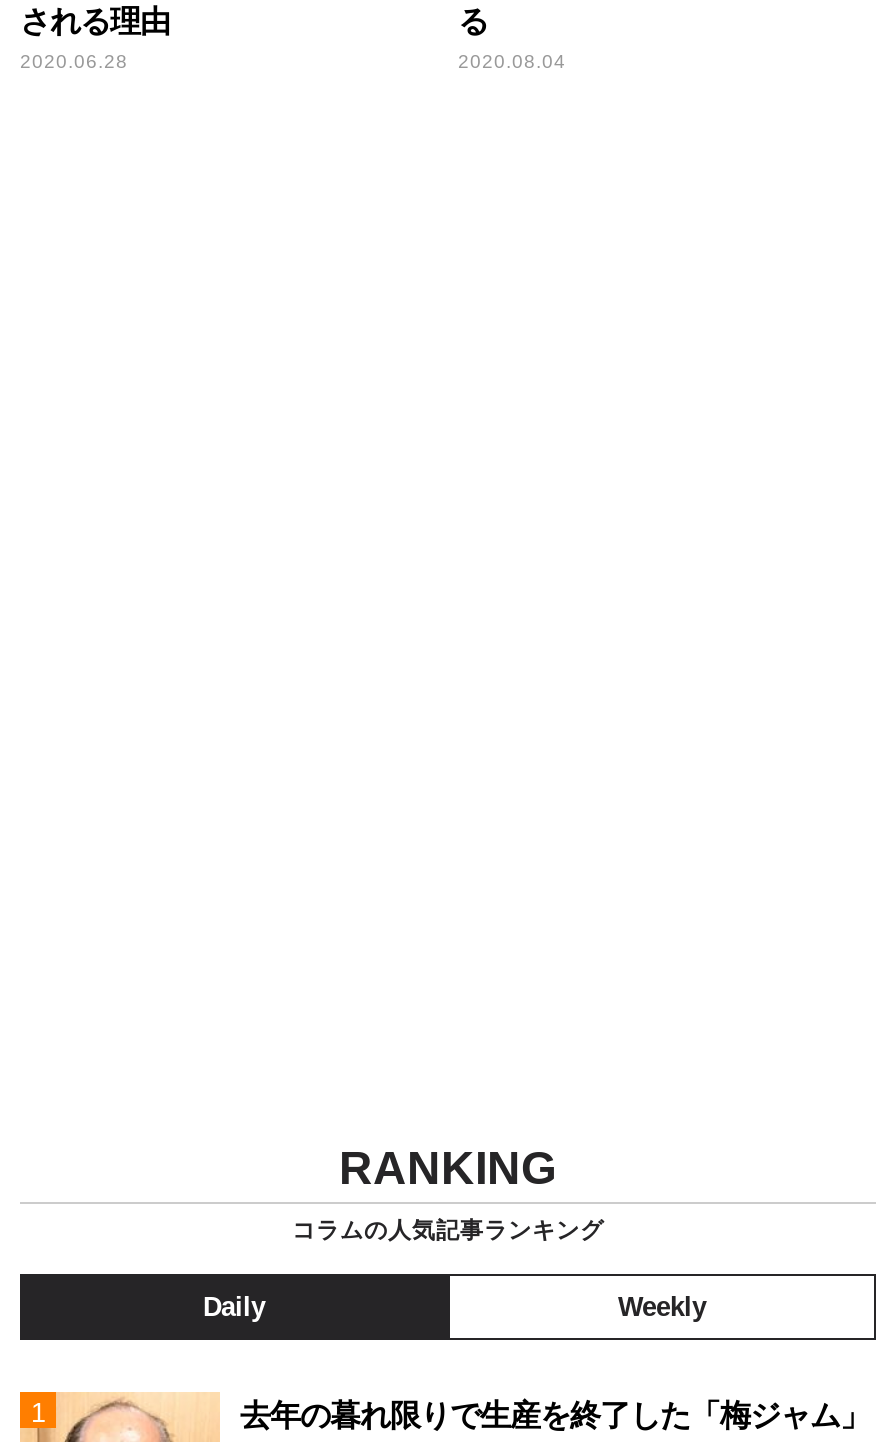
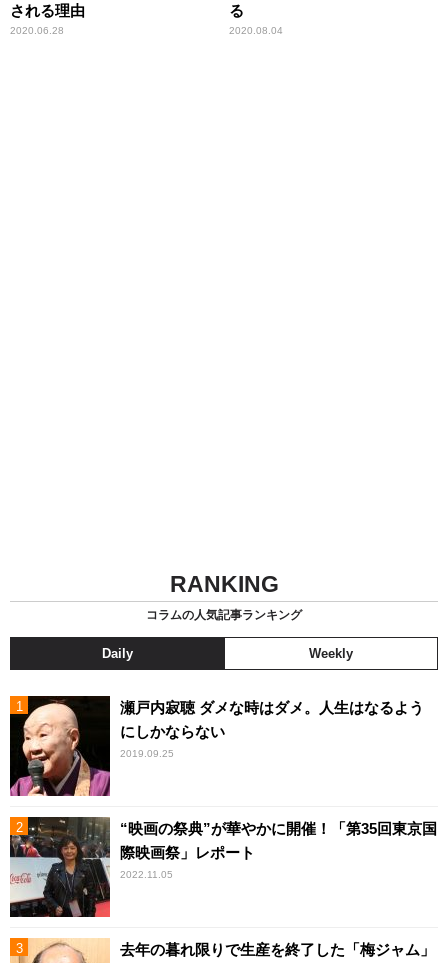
none -> [9,695,424,797] [image] | 瀬戸内寂聴 ダメな時はダメ。人生はなるよう | にしかならない | 2019.09.25
none -> [9,816,437,918] [image] | “映画の祭典”が華やかに開催！「第35回東京国 | 際映画祭」レポート | 2022.11.05

